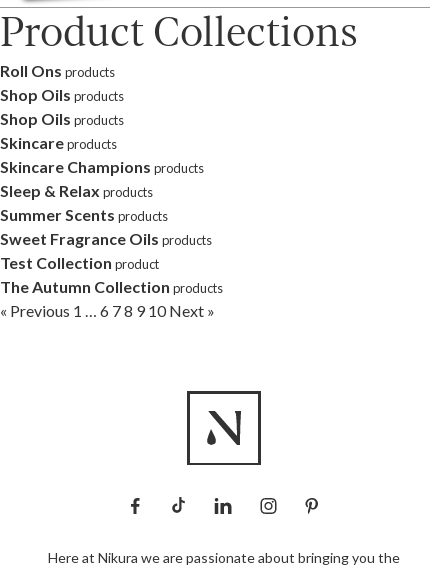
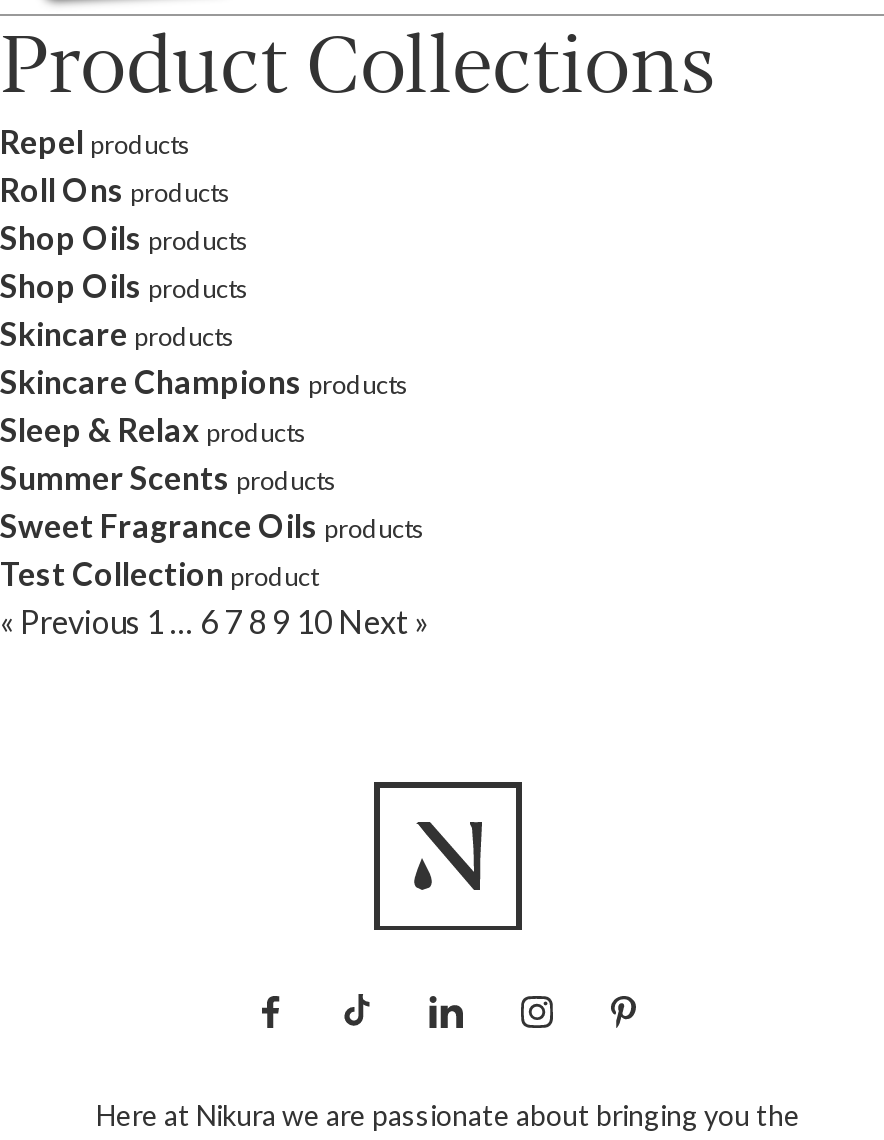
none -> [0,122,190,160] Repel products
moved [0,61,212,272] -> [0,170,424,592]: Roll Ons products | Shop Oils products | Shop Oils products | ... | Sweet Fragrance Oils products | Test Collection product
[0,277,223,296] The Autumn Collection products -> none

